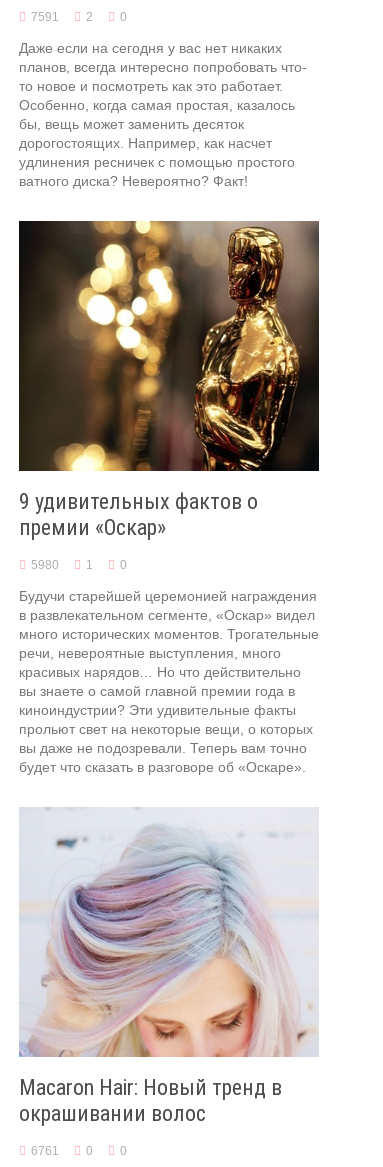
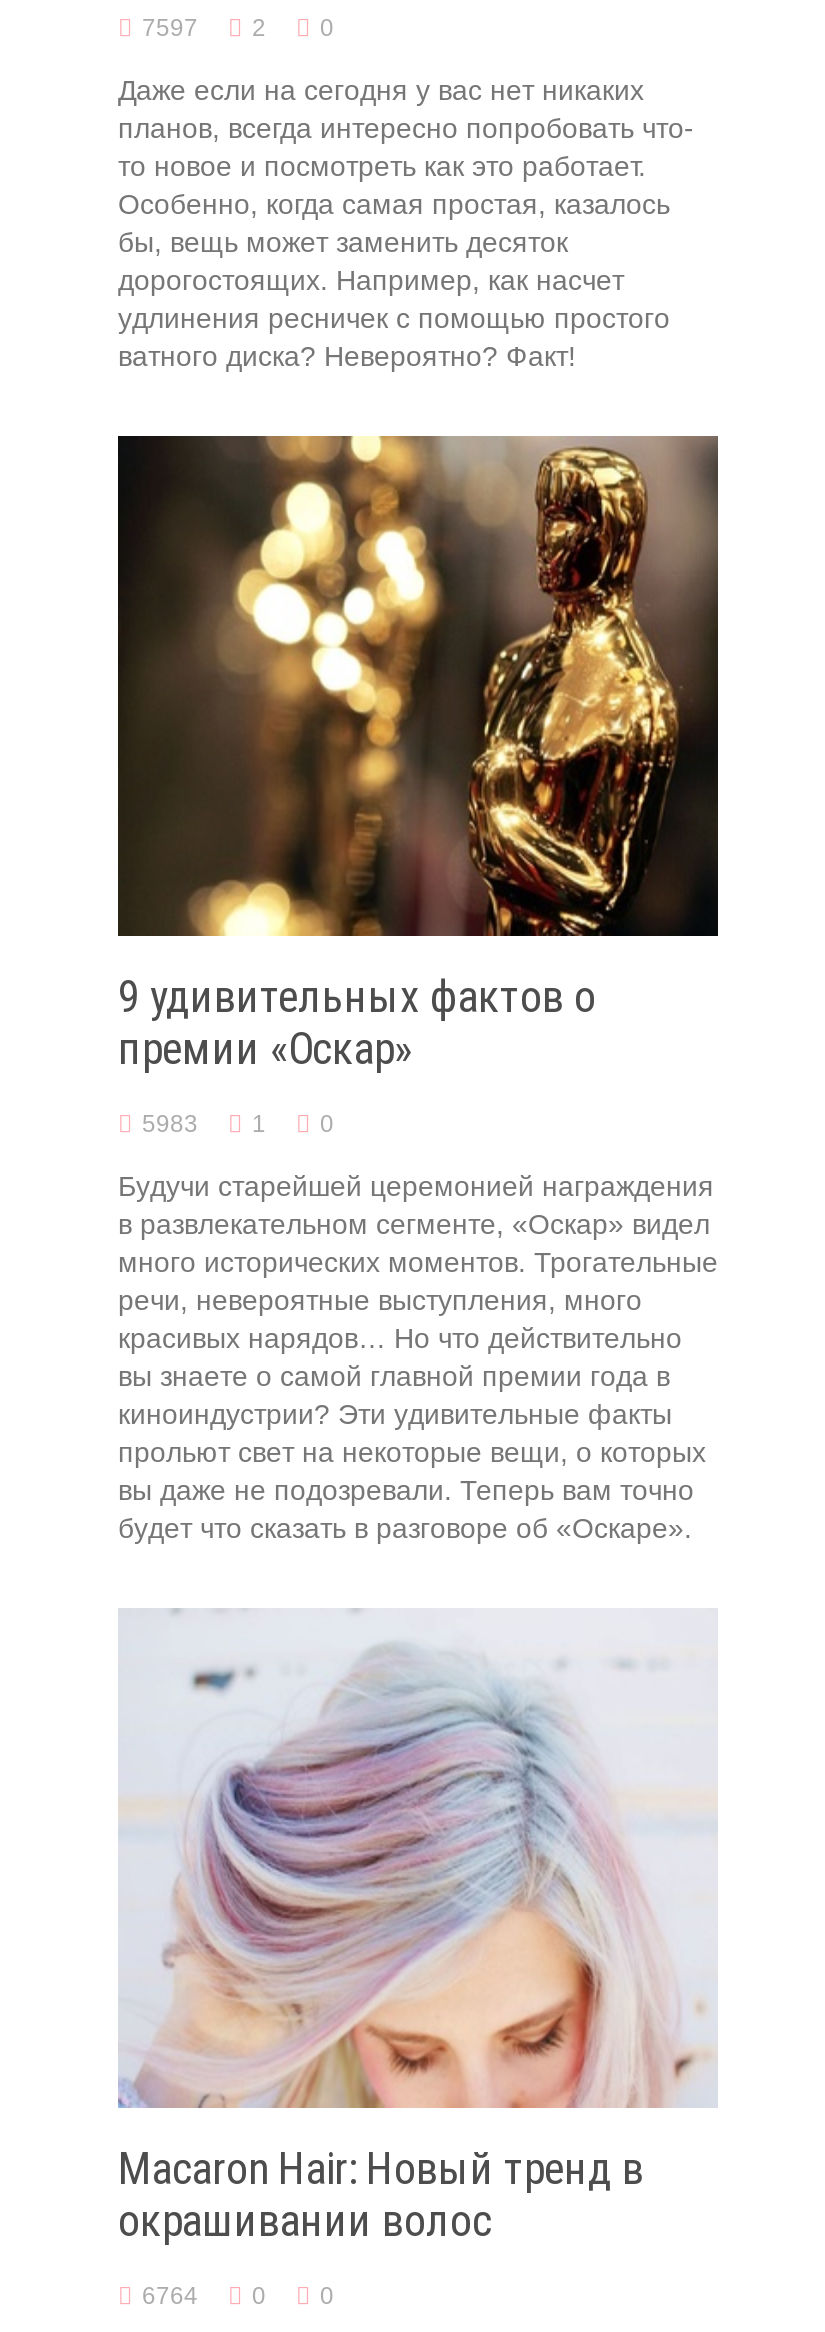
[31,10,127,24] 7591 2 0 -> [142,14,334,42] 7597 2 0
[31,558,127,572] 5980 1 0 -> [142,1110,334,1138] 5983 1 0
[31,1144,127,1158] 6761 0 0 -> [142,2282,334,2310] 6764 0 0

